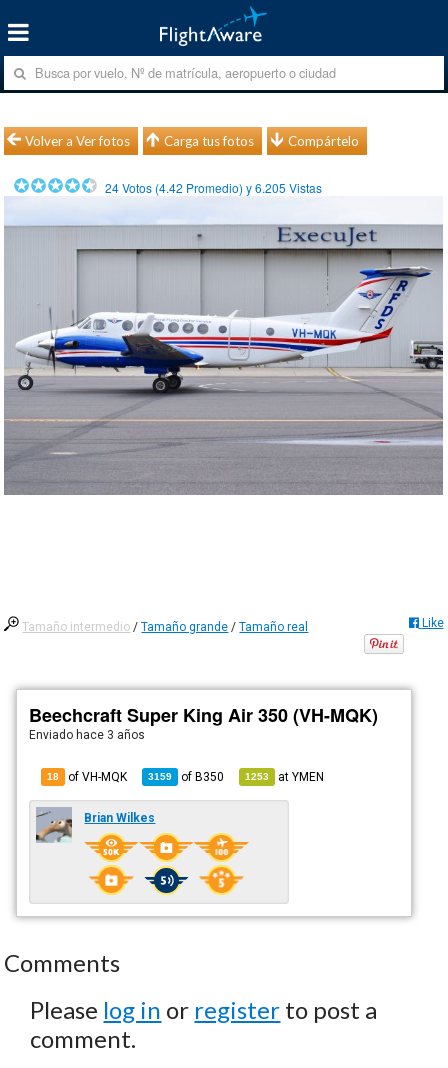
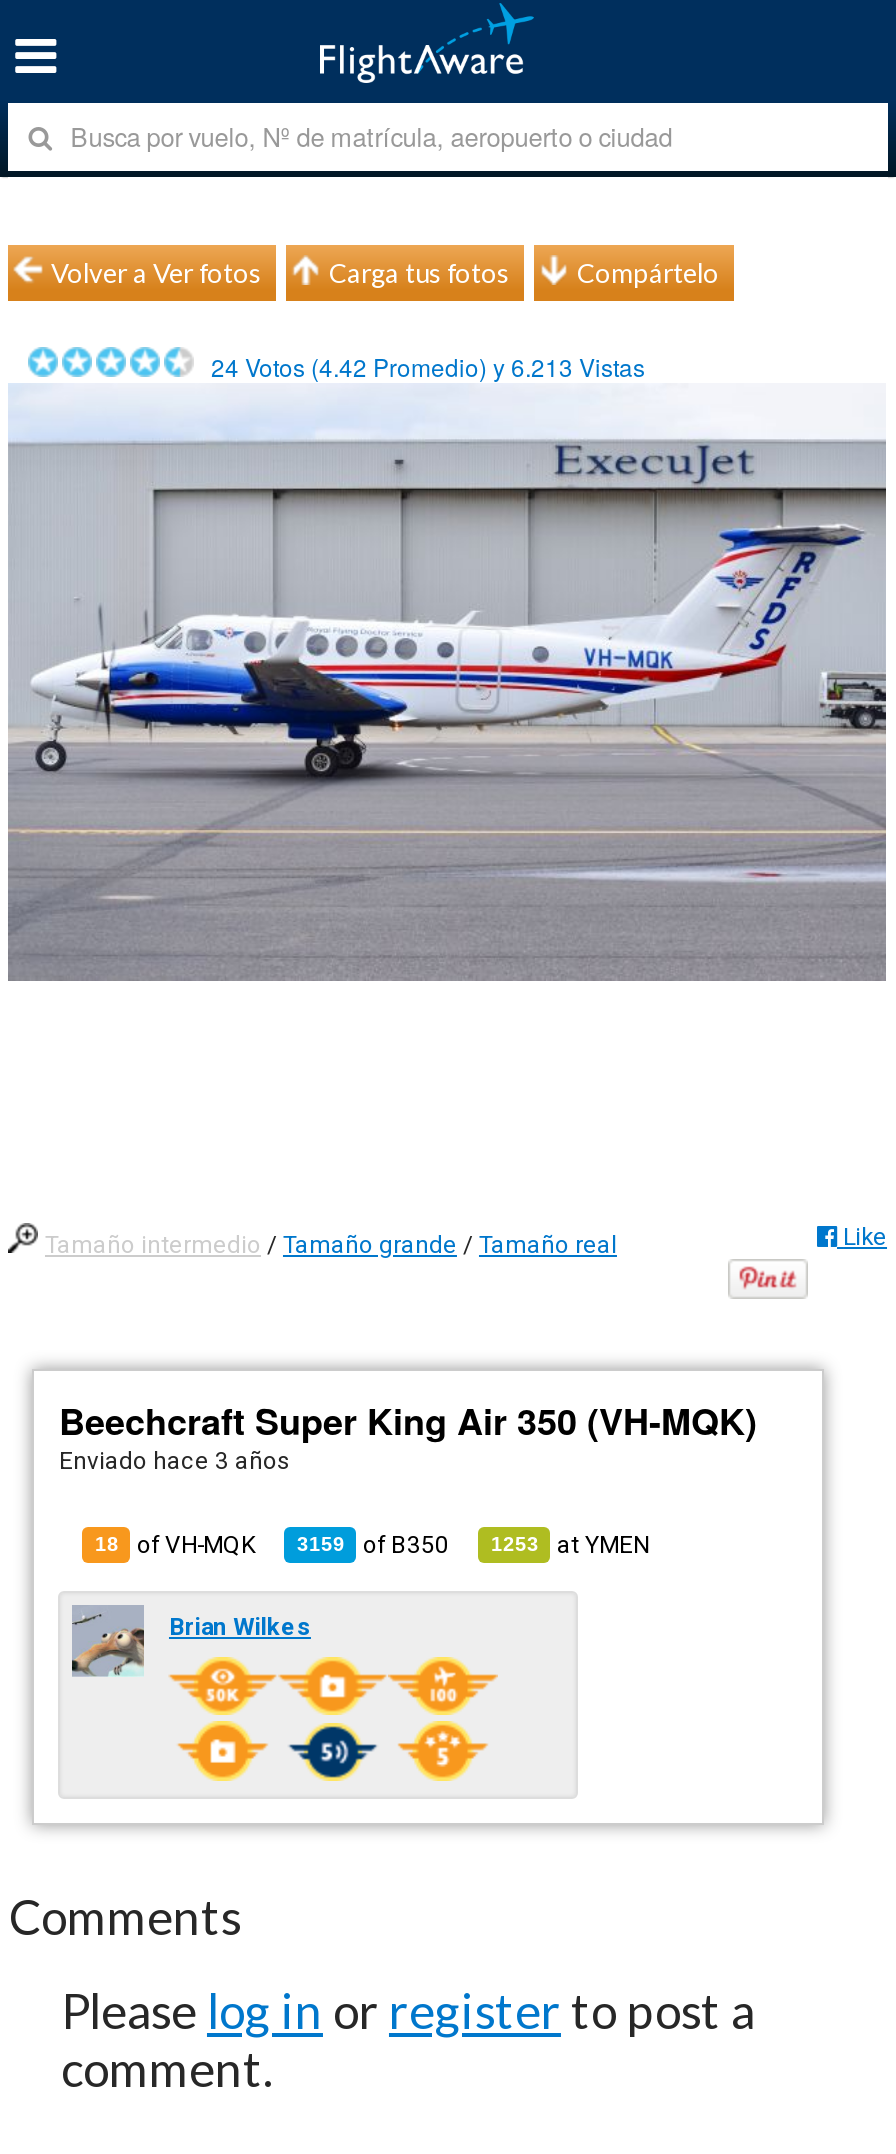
[105,179,328,196] 24 Votos (4.42 Promedio) y 6.205 Vistas -> [211,349,657,383] 24 Votos (4.42 Promedio) y 6.213 Vistas

